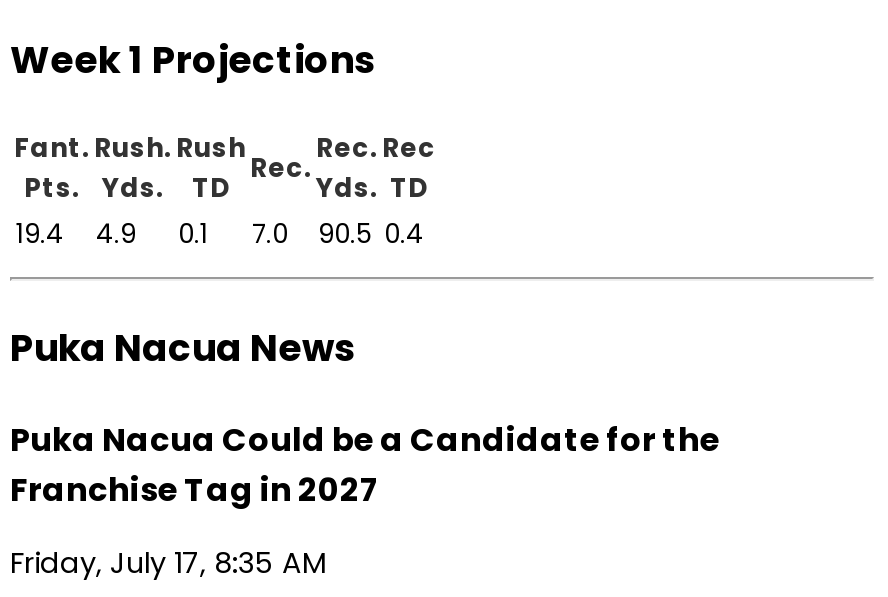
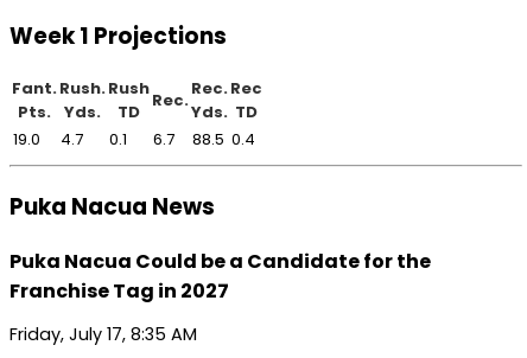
[16,216,64,254] 19.4 -> [13,129,40,151] 19.0
[96,216,136,254] 4.9 -> [61,129,83,151] 4.7
[252,216,288,254] 7.0 -> [153,129,174,151] 6.7
[318,216,424,254] 90.5 0.4 -> [192,129,255,151] 88.5 0.4

